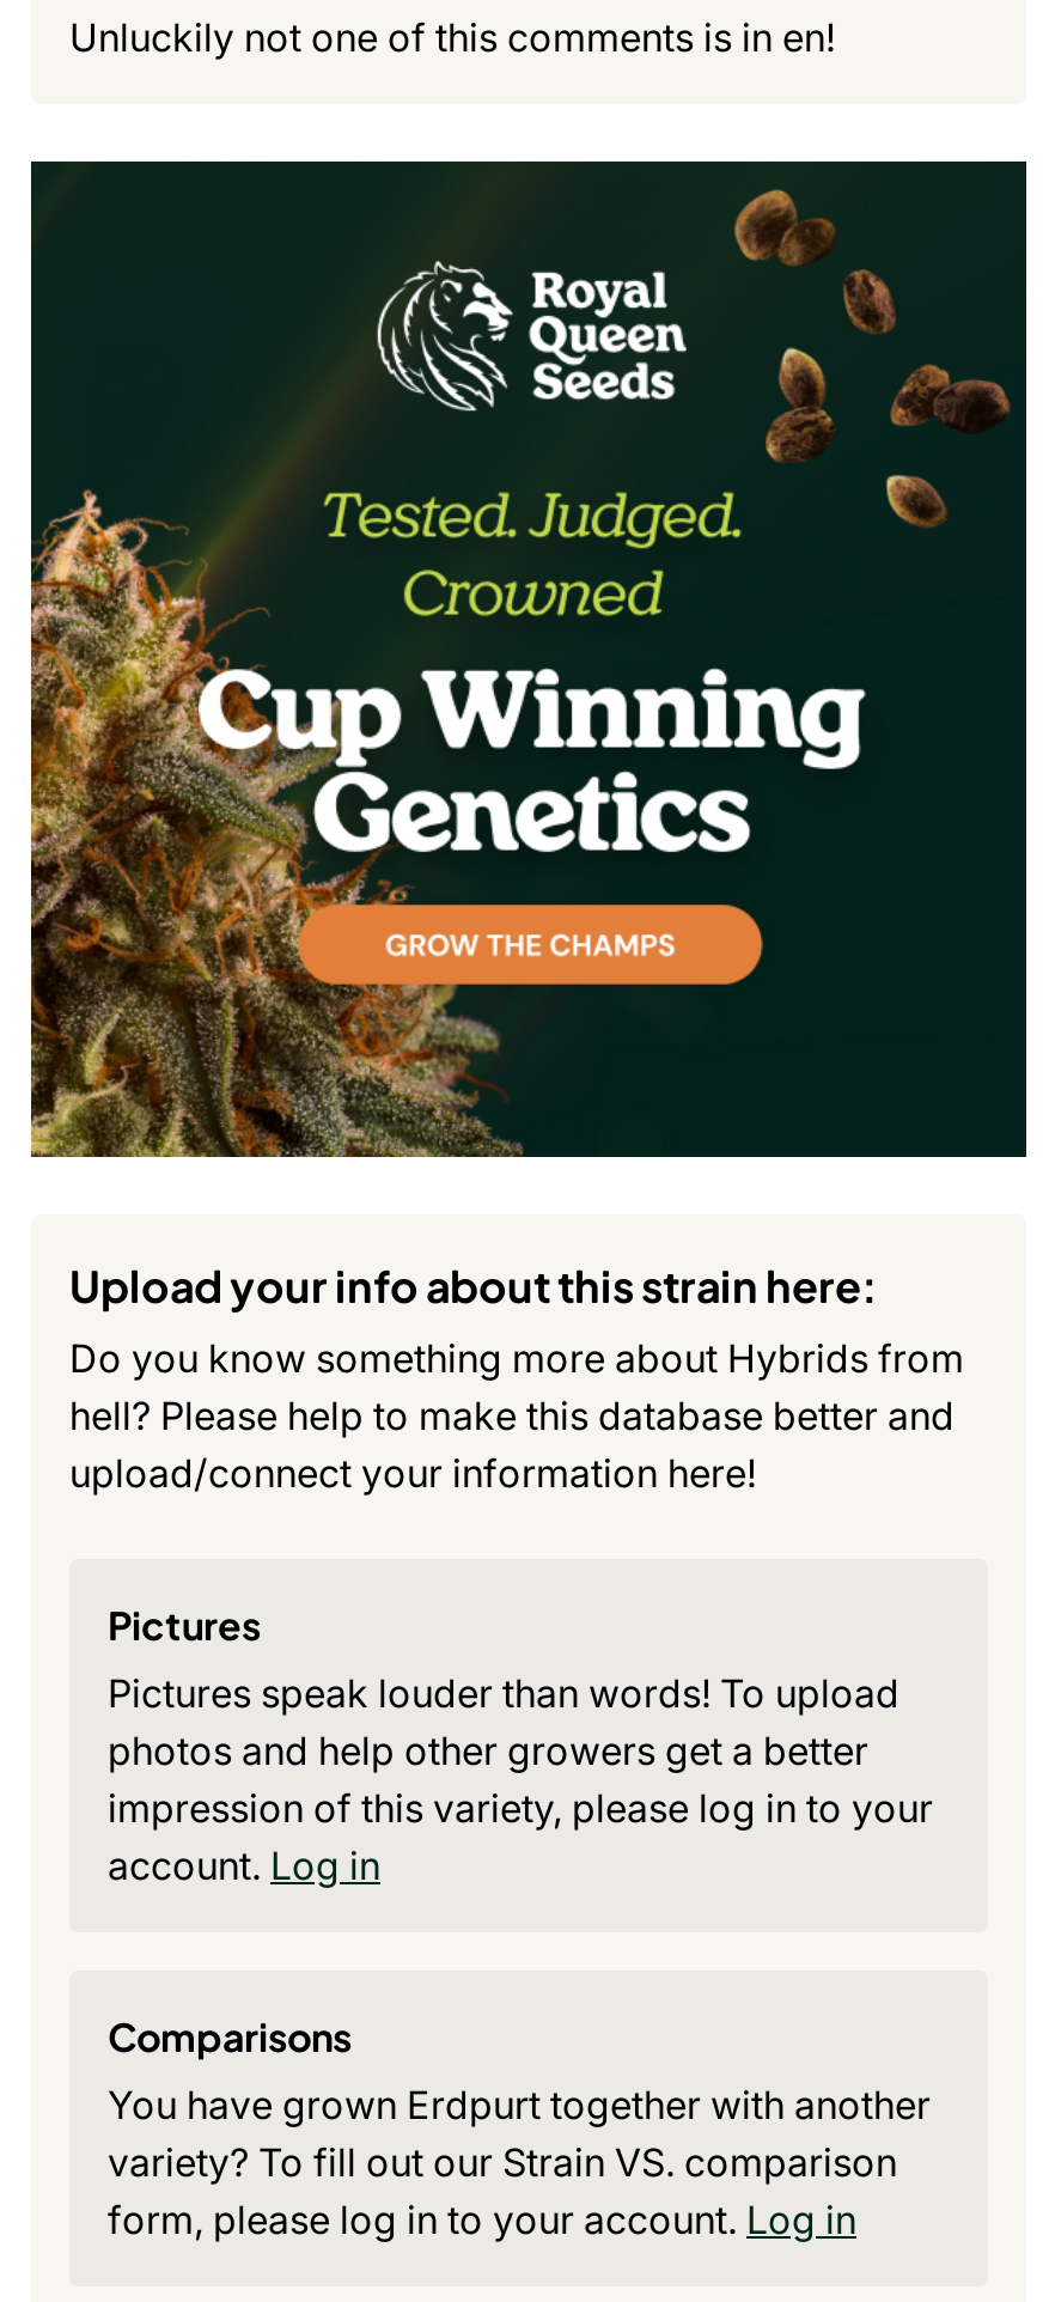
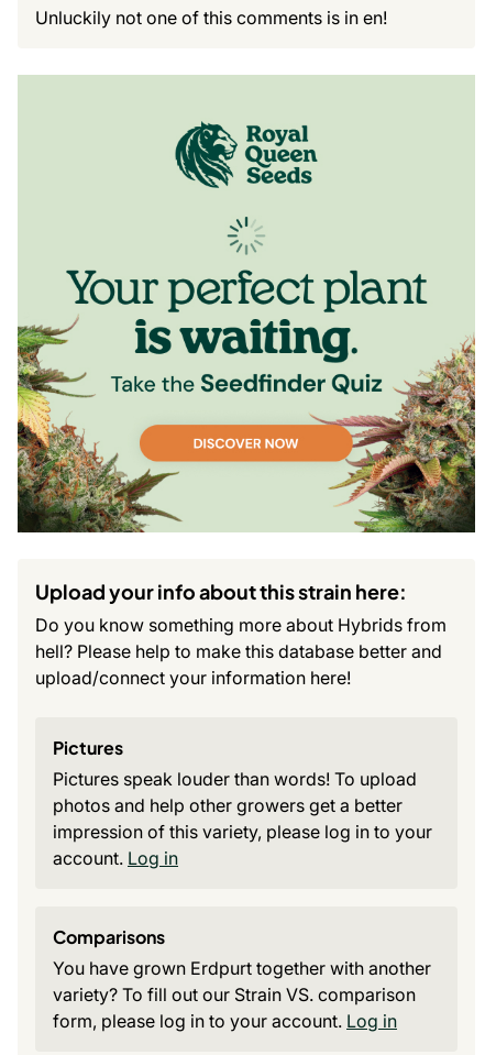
[29,159,1029,1159] [image] -> [16,75,476,534] [image]

